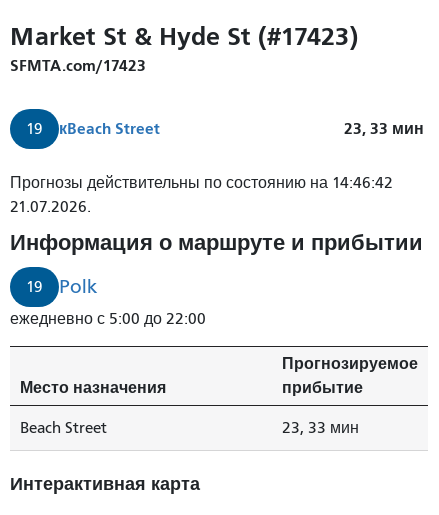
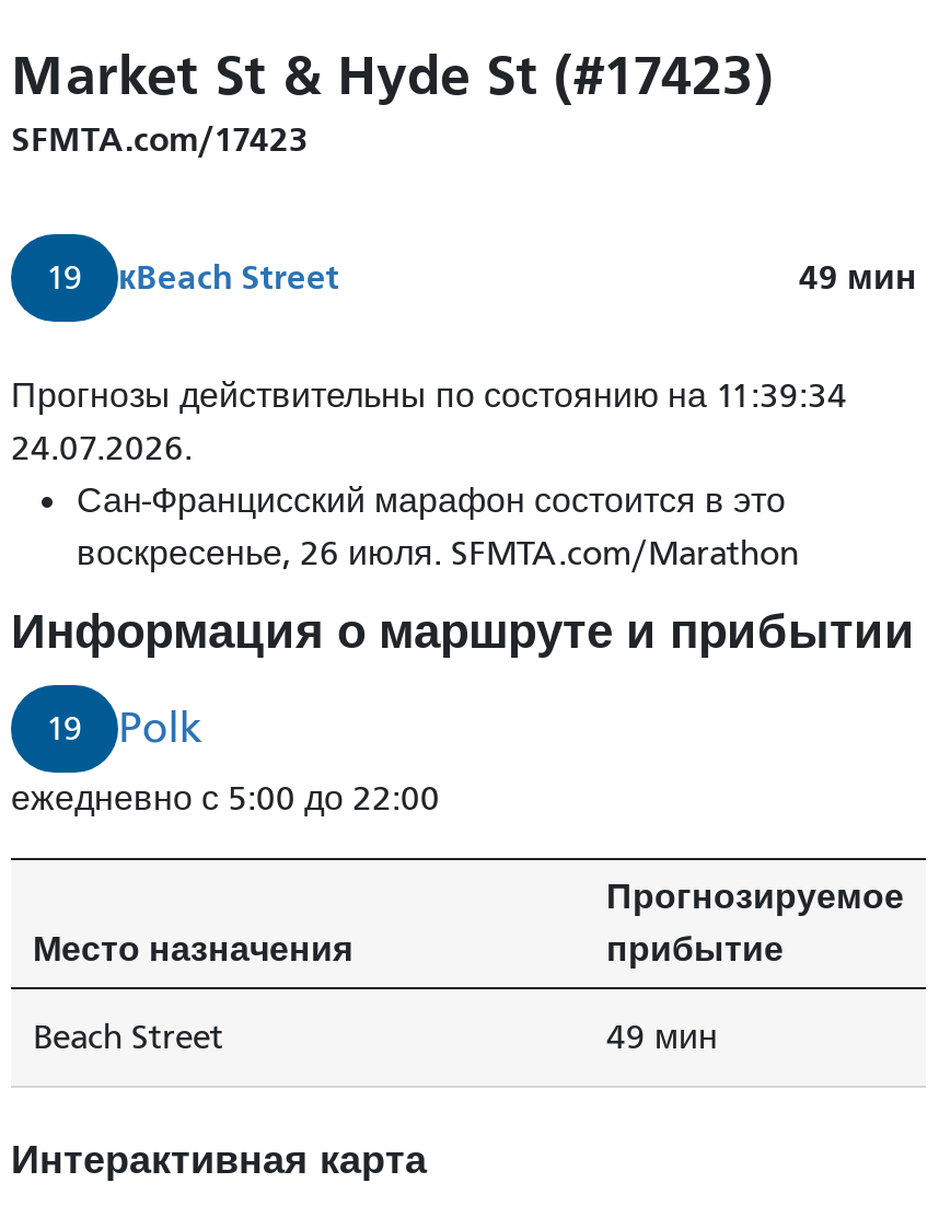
[344,119,428,138] 23, 33 мин -> [799,256,926,298] 49 мин
[10,174,393,216] Прогнозы действительны по состоянию на 14:46:42 | 21.07.2026. -> [11,376,847,573] Прогнозы действительны по состоянию на 11:39:34 | 24.07.2026. | Сан-Францисский марафон состоится в это | воскресенье, 26 июля. SFMTA.com/Marathon
[282,419,359,437] 23, 33 мин -> [606,1017,718,1056] 49 мин

